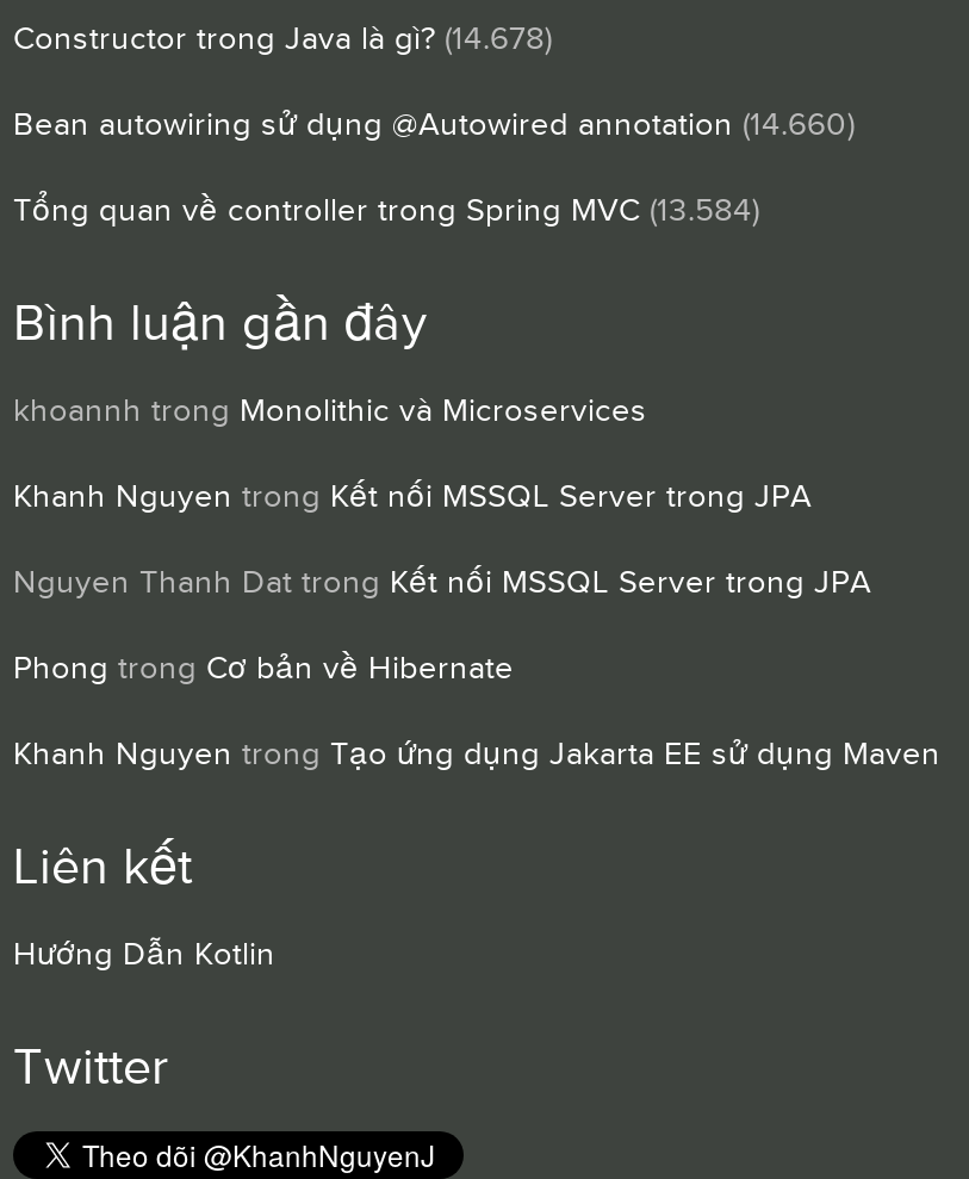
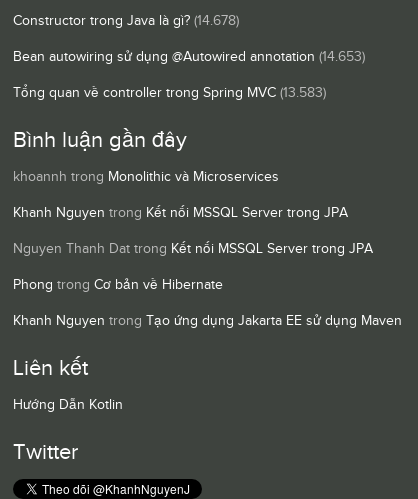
[13,106,855,144] Bean autowiring sử dụng @Autowired annotation (14.660) -> [13,49,365,65] Bean autowiring sử dụng @Autowired annotation (14.653)
[13,191,759,230] Tổng quan về controller trong Spring MVC (13.584) -> [13,85,326,101] Tổng quan về controller trong Spring MVC (13.583)

